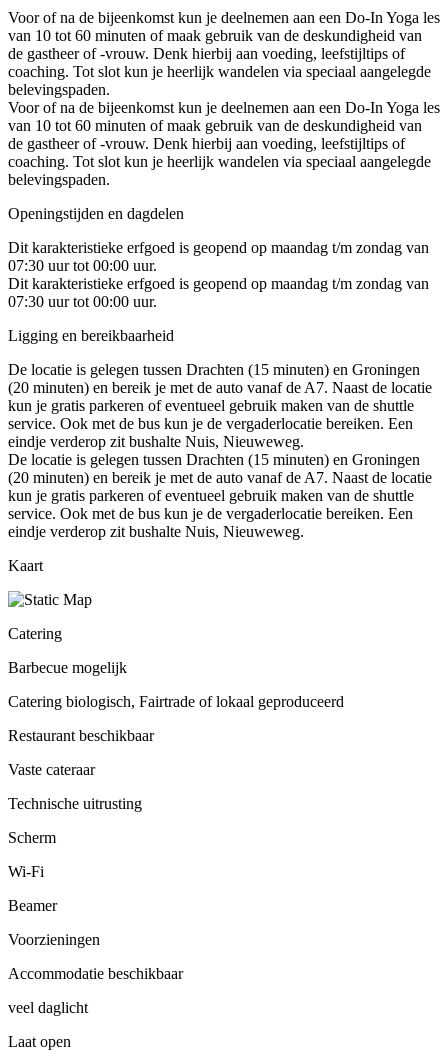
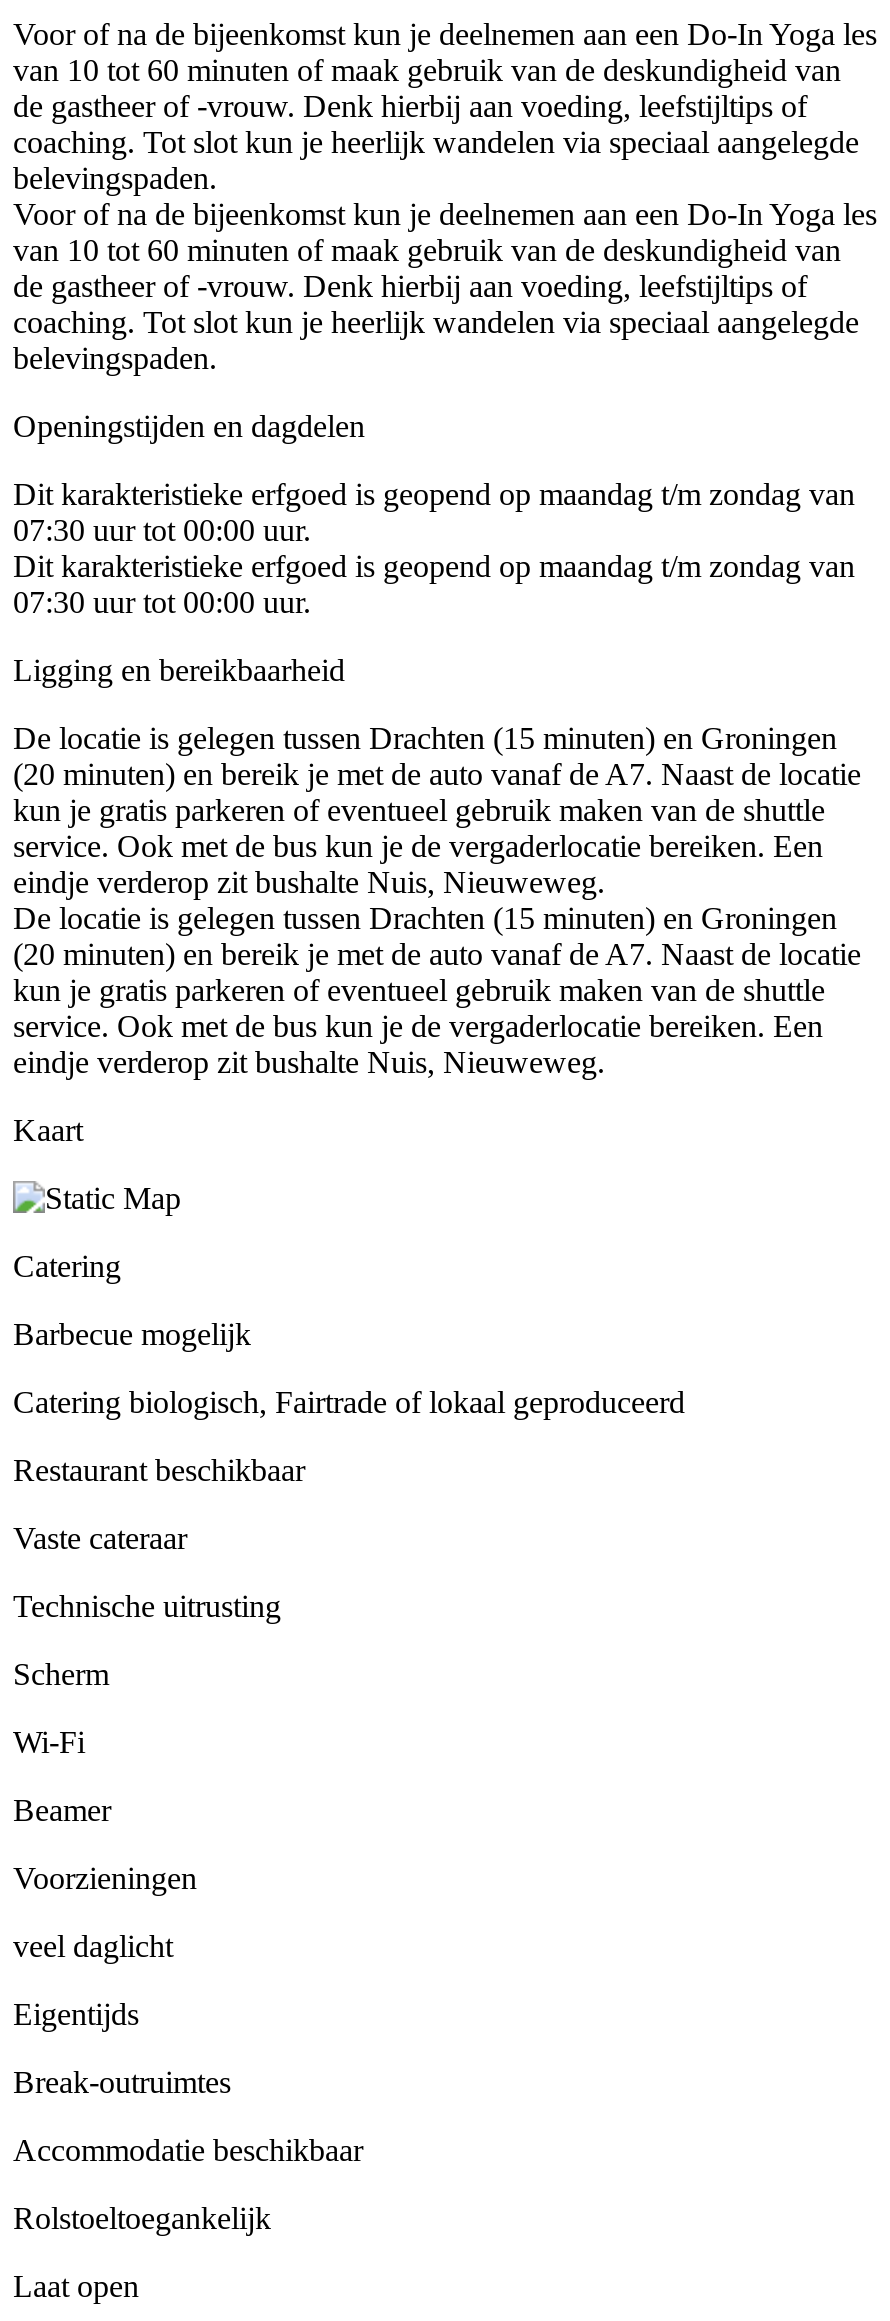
none -> [13,1997,231,2099] Eigentijds | Break-outruimtes
none -> [13,2201,271,2235] Rolstoeltoegankelijk
moved [8,999,88,1016] -> [13,1929,173,1963]: veel daglicht

